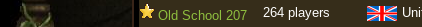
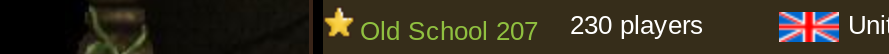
[157,5,329,23] Old School 207 264 players -> [360,10,704,46] Old School 207 230 players

